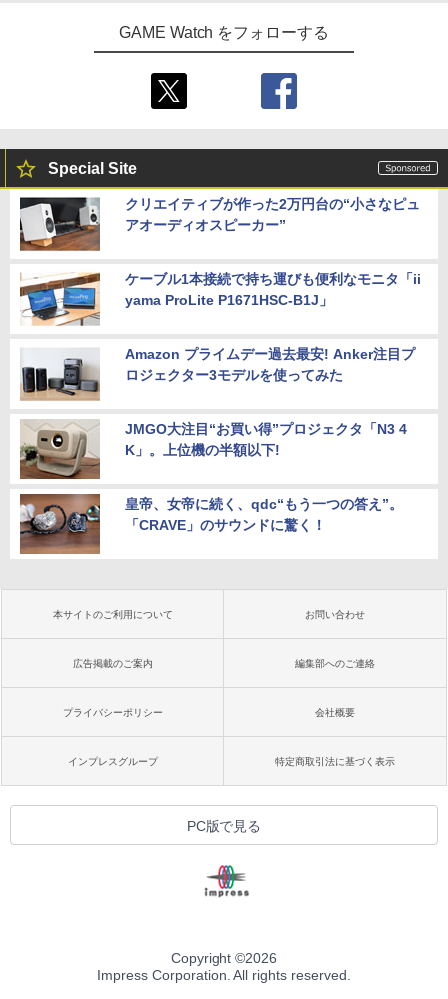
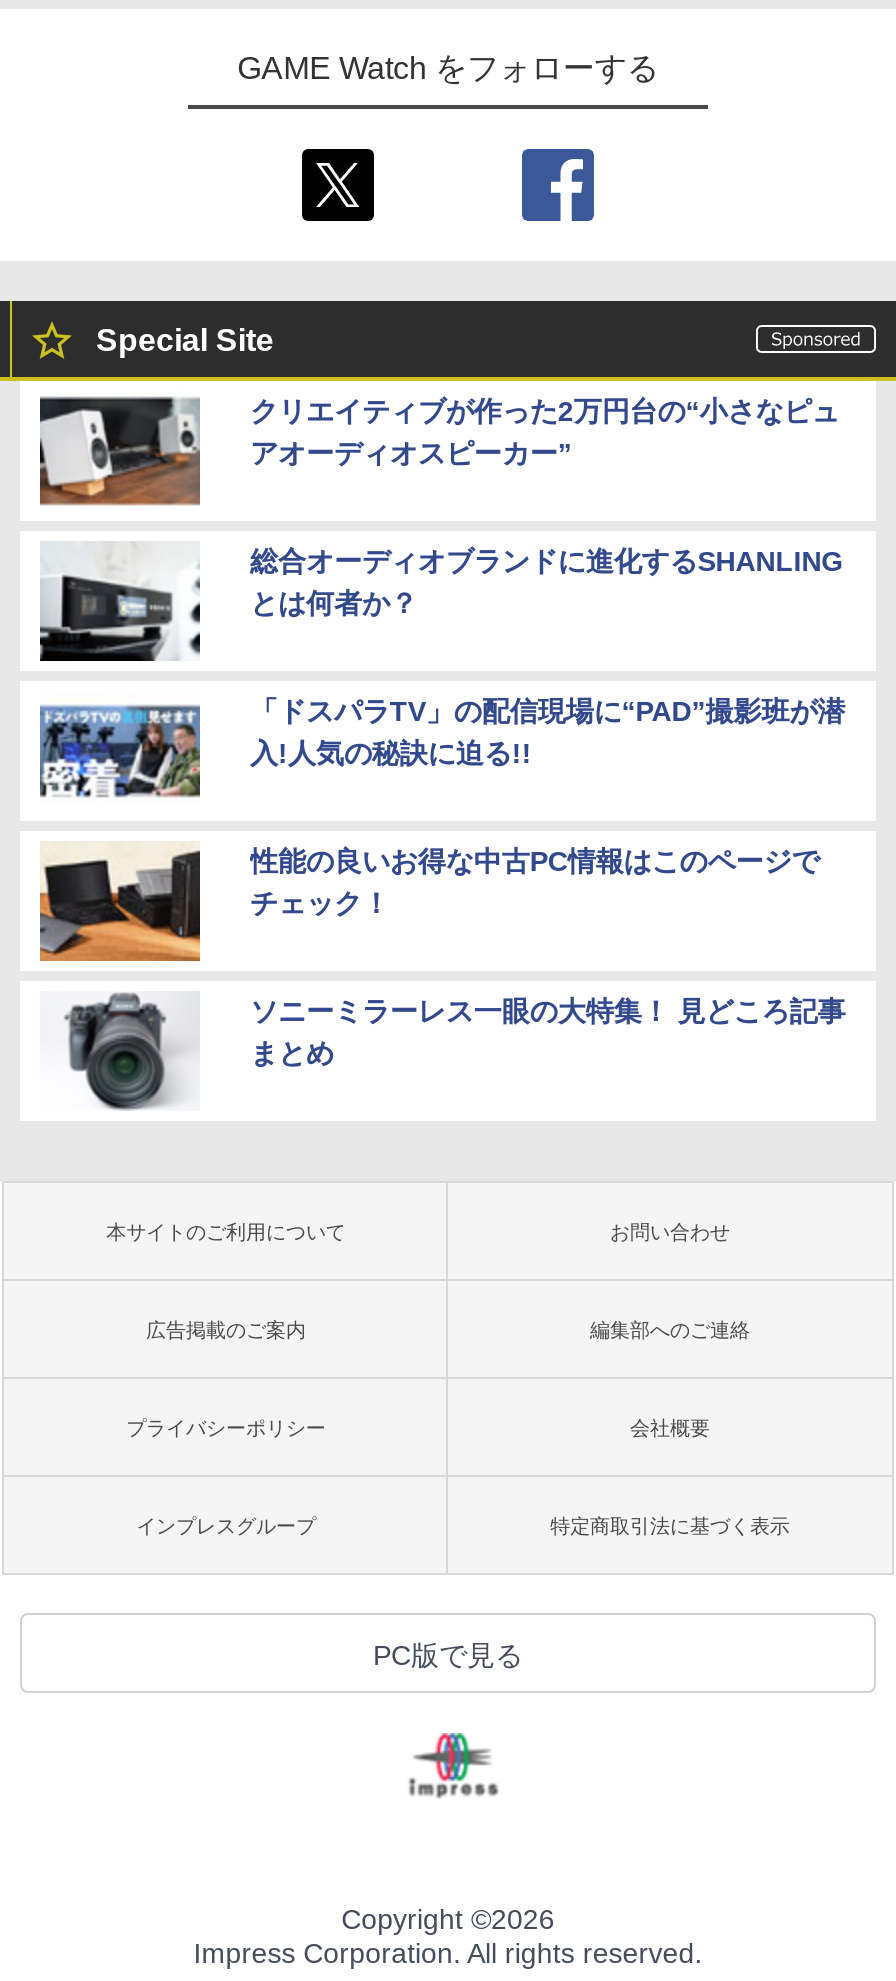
[19,271,421,329] [image] | ケーブル1本接続で持ち運びも便利なモニタ「ii | yama ProLite P1671HSC-B1J」 -> [38,543,843,663] [image] | 総合オーディオブランドに進化するSHANLING | とは何者か？
[20,346,415,402] [image] | Amazon プライムデー過去最安! Anker注目プ | ロジェクター3モデルを使ってみた -> [38,694,845,805] [image] | 「ドスパラTV」の配信現場に“PAD”撮影班が潜 | 入!人気の秘訣に迫る!!
[19,420,407,480] [image] | JMGO大注目“お買い得”プロジェクタ「N3 4 | K」。上位機の半額以下! -> [38,844,819,963] [image] | 性能の良いお得な中古PC情報はこのページで | チェック！
[19,493,403,555] [image] | 皇帝、女帝に続く、qdc“もう一つの答え”。 | 「CRAVE」のサウンドに驚く！ -> [40,991,845,1111] [image] | ソニーミラーレス一眼の大特集！ 見どころ記事 | まとめ

